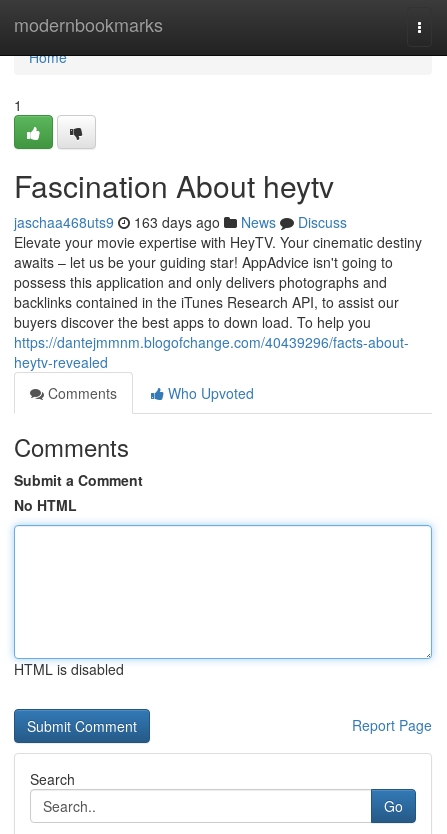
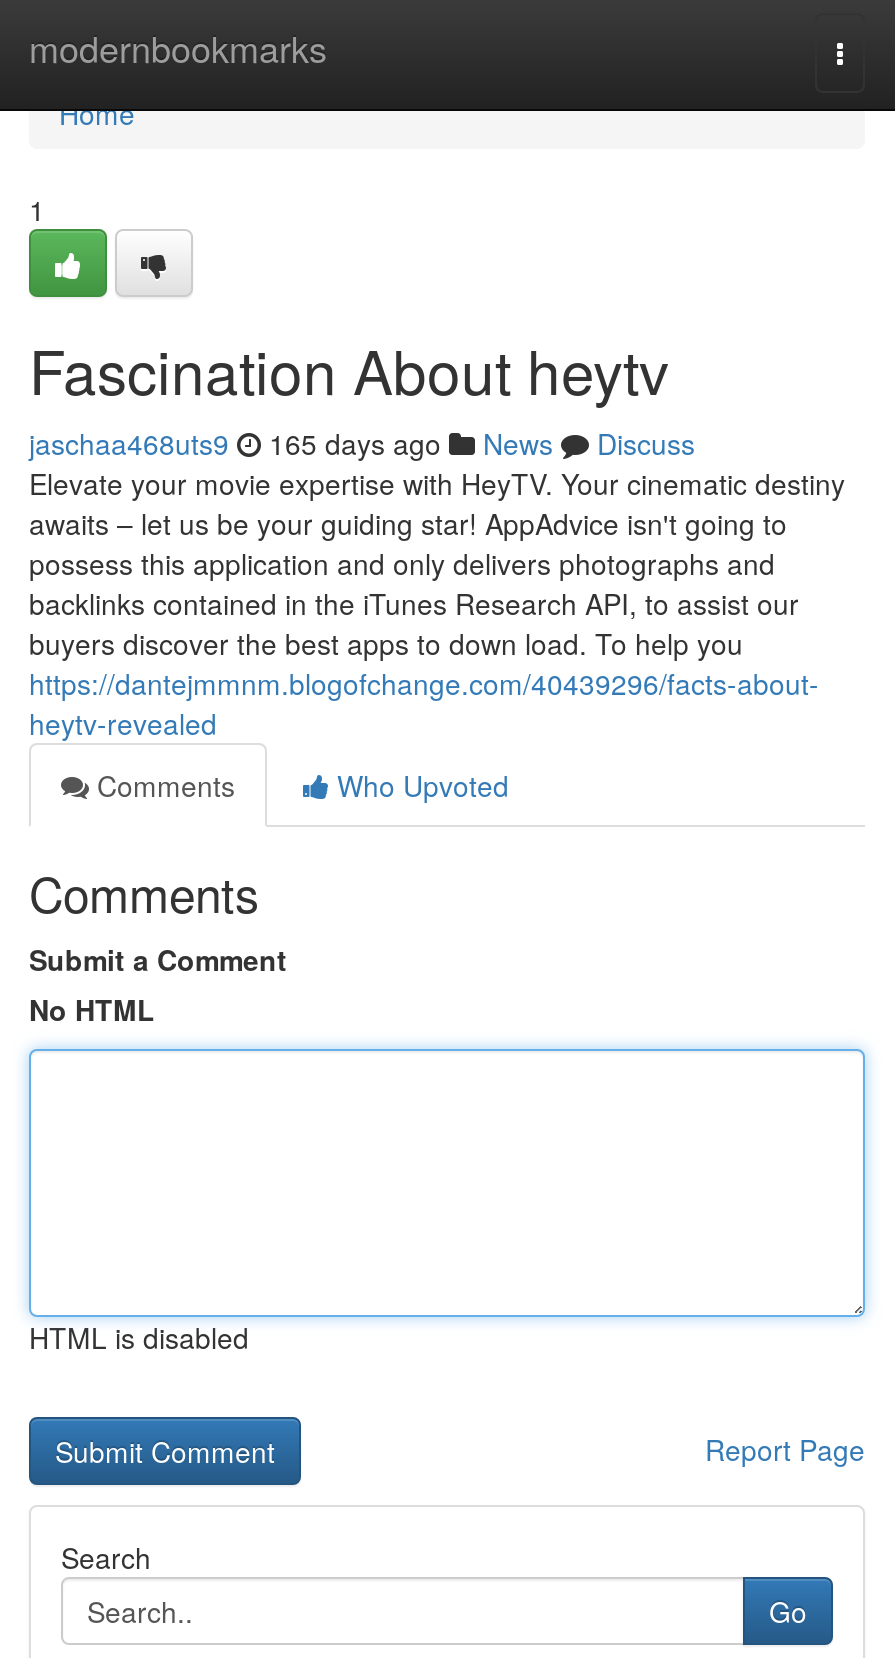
[14,212,347,232] jaschaa468uts9 163 days ago News Discuss -> [29,423,695,463] jaschaa468uts9 165 days ago News Discuss

